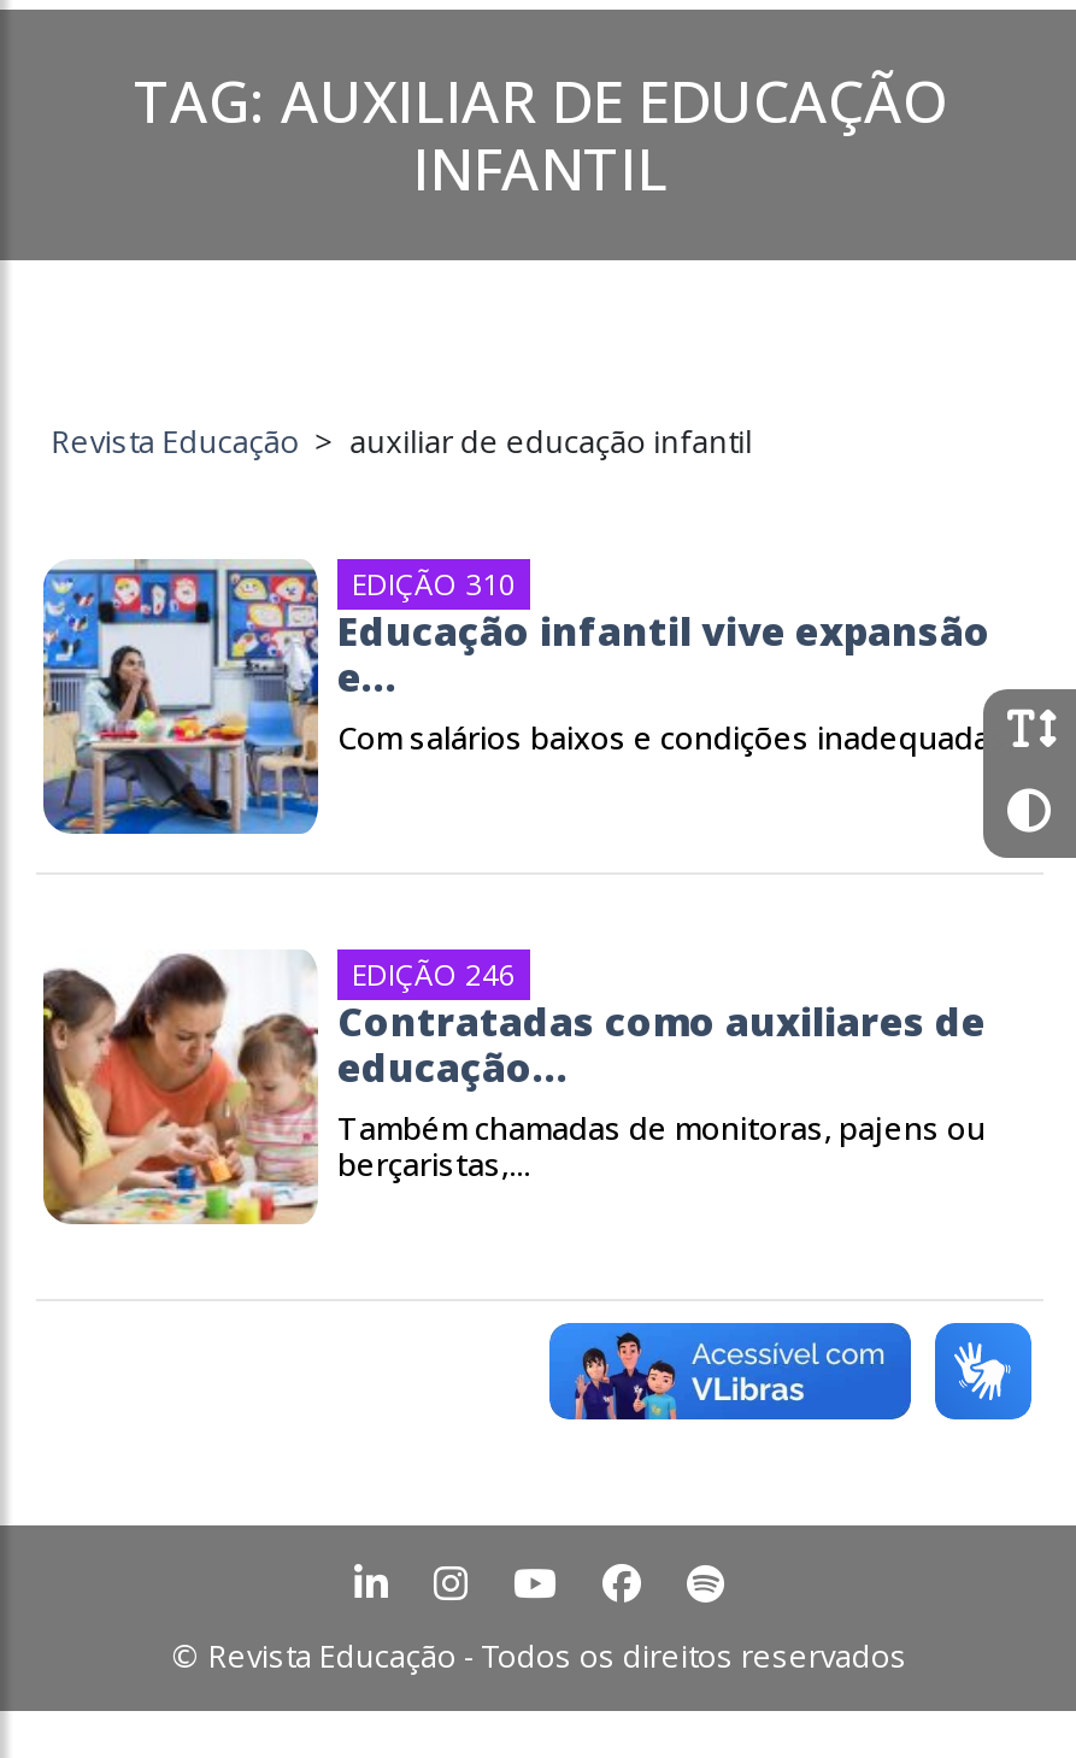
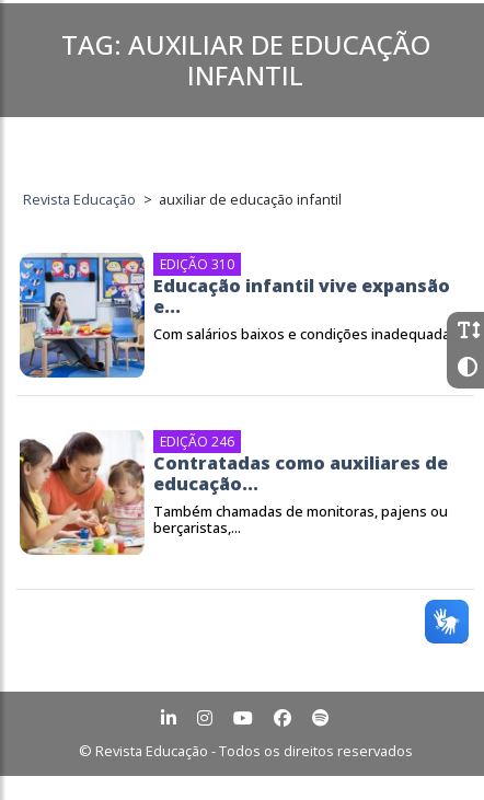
[547,1321,913,1422] [image] -> none

